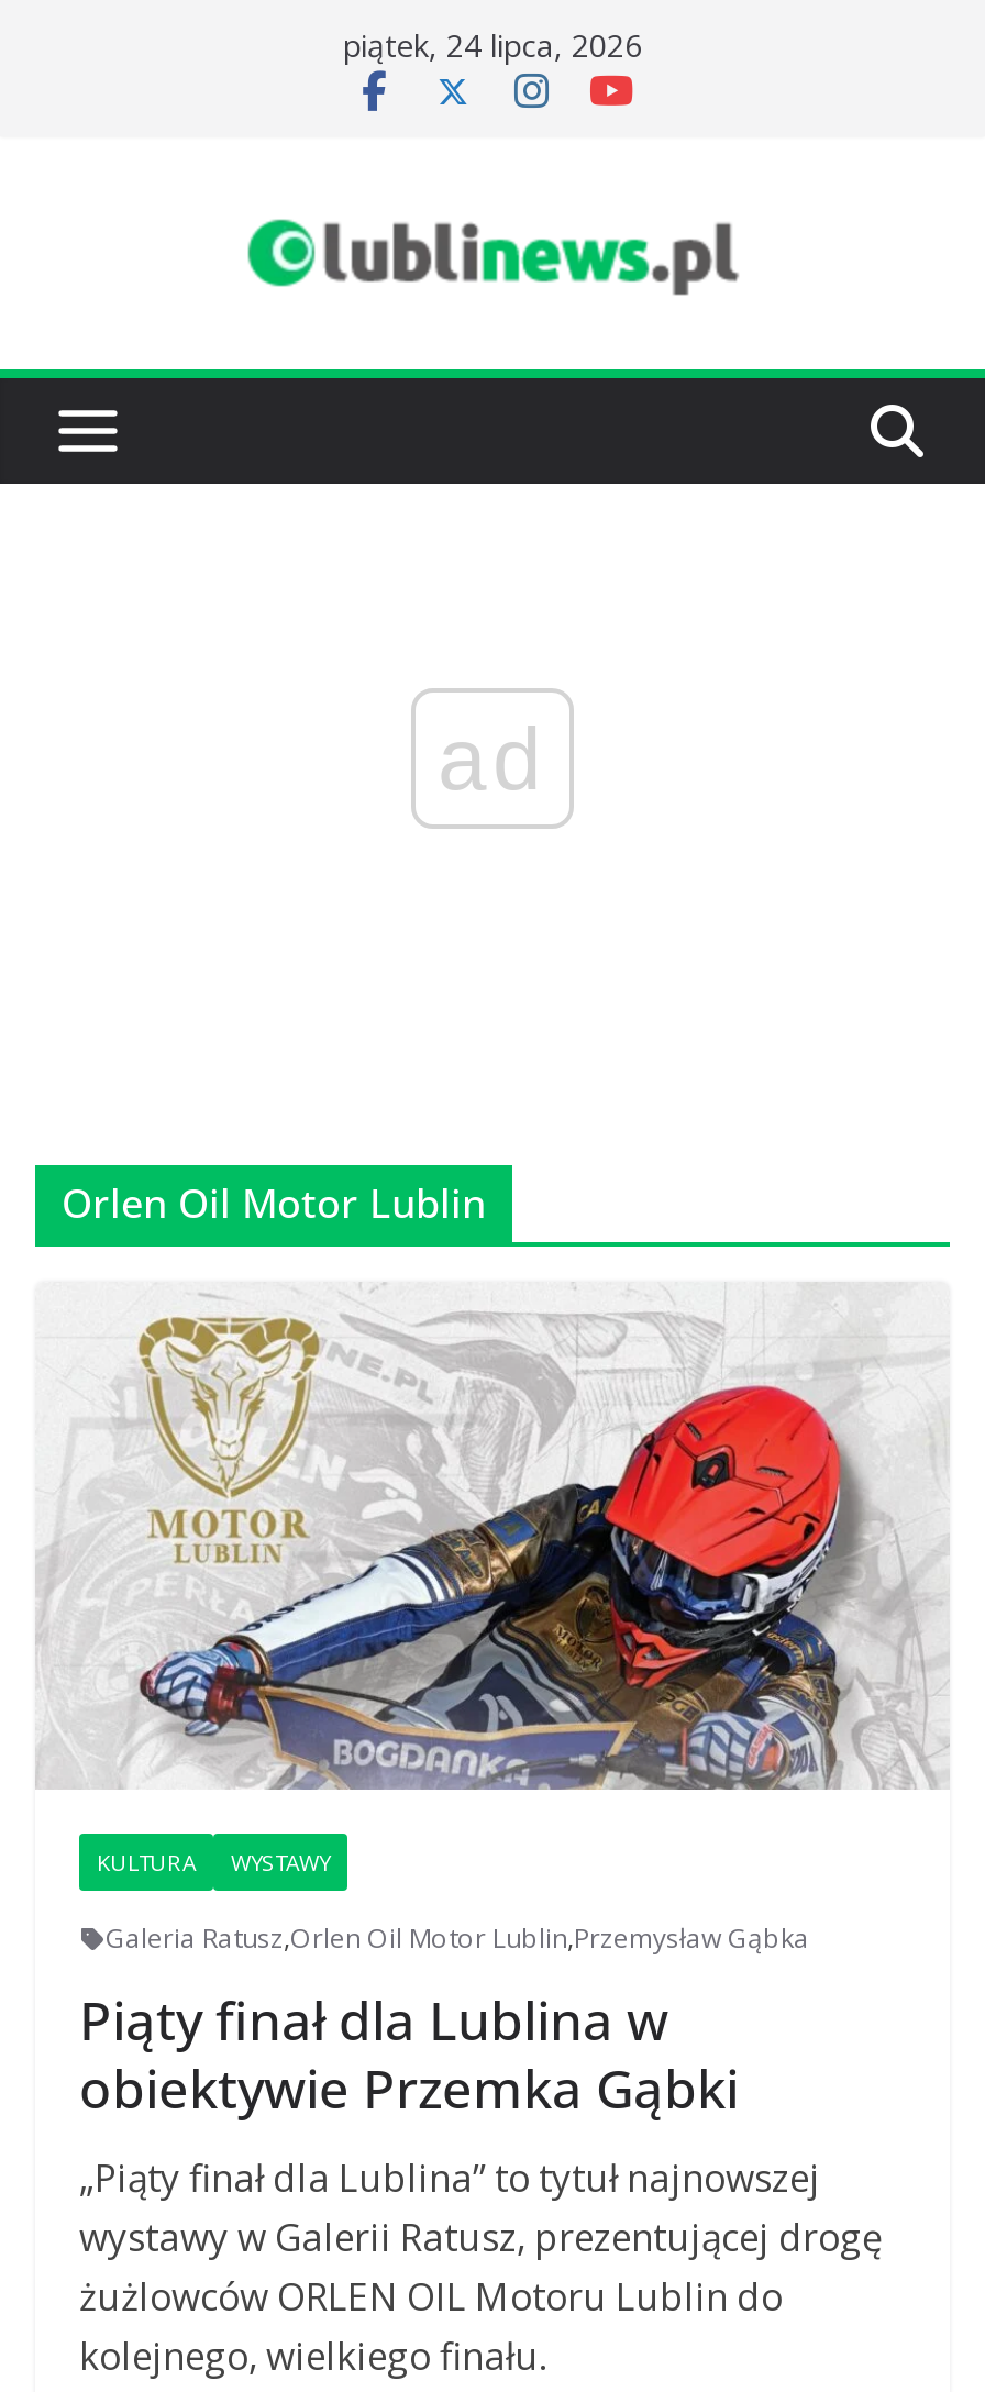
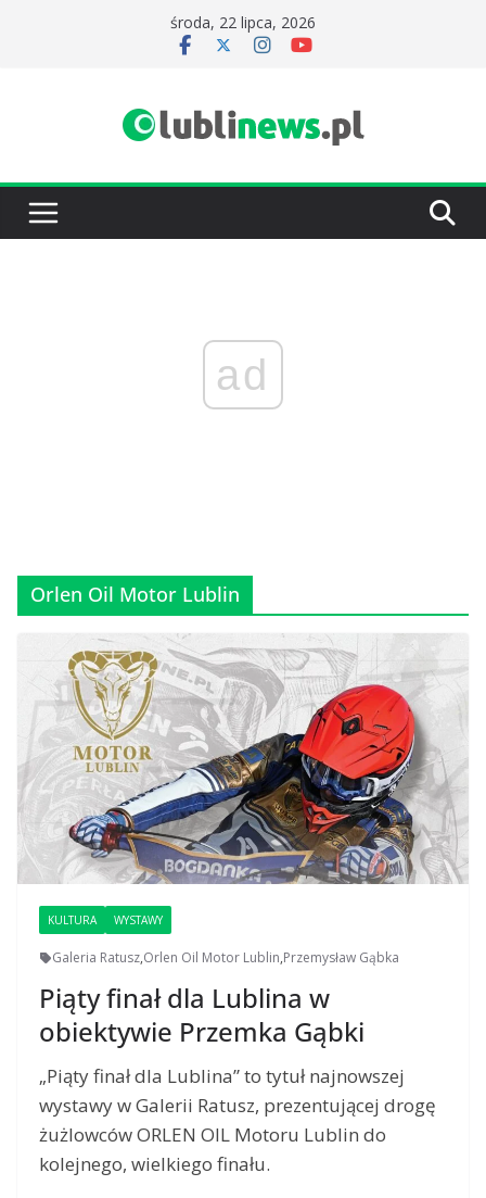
[343,24,642,66] piątek, 24 lipca, 2026 -> [170,12,316,33] środa, 22 lipca, 2026

